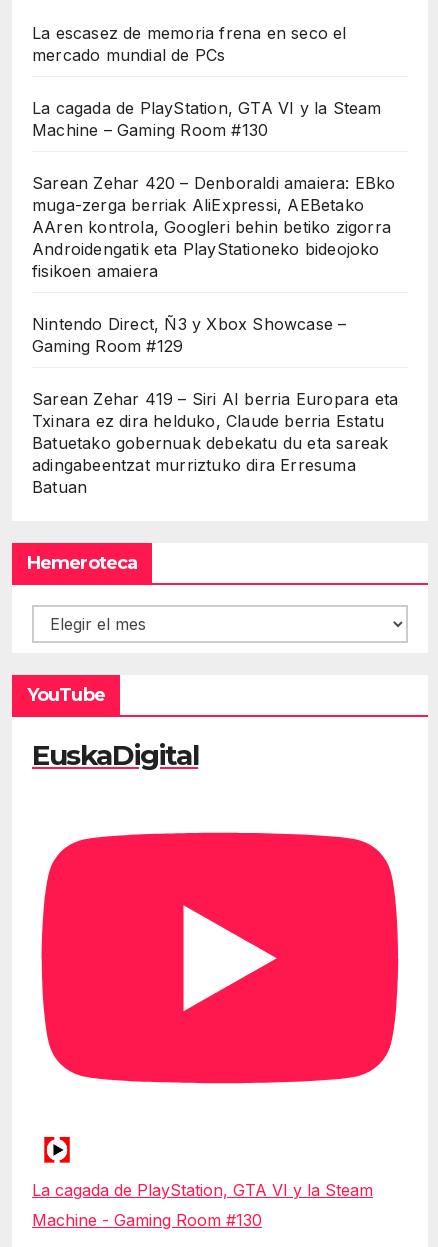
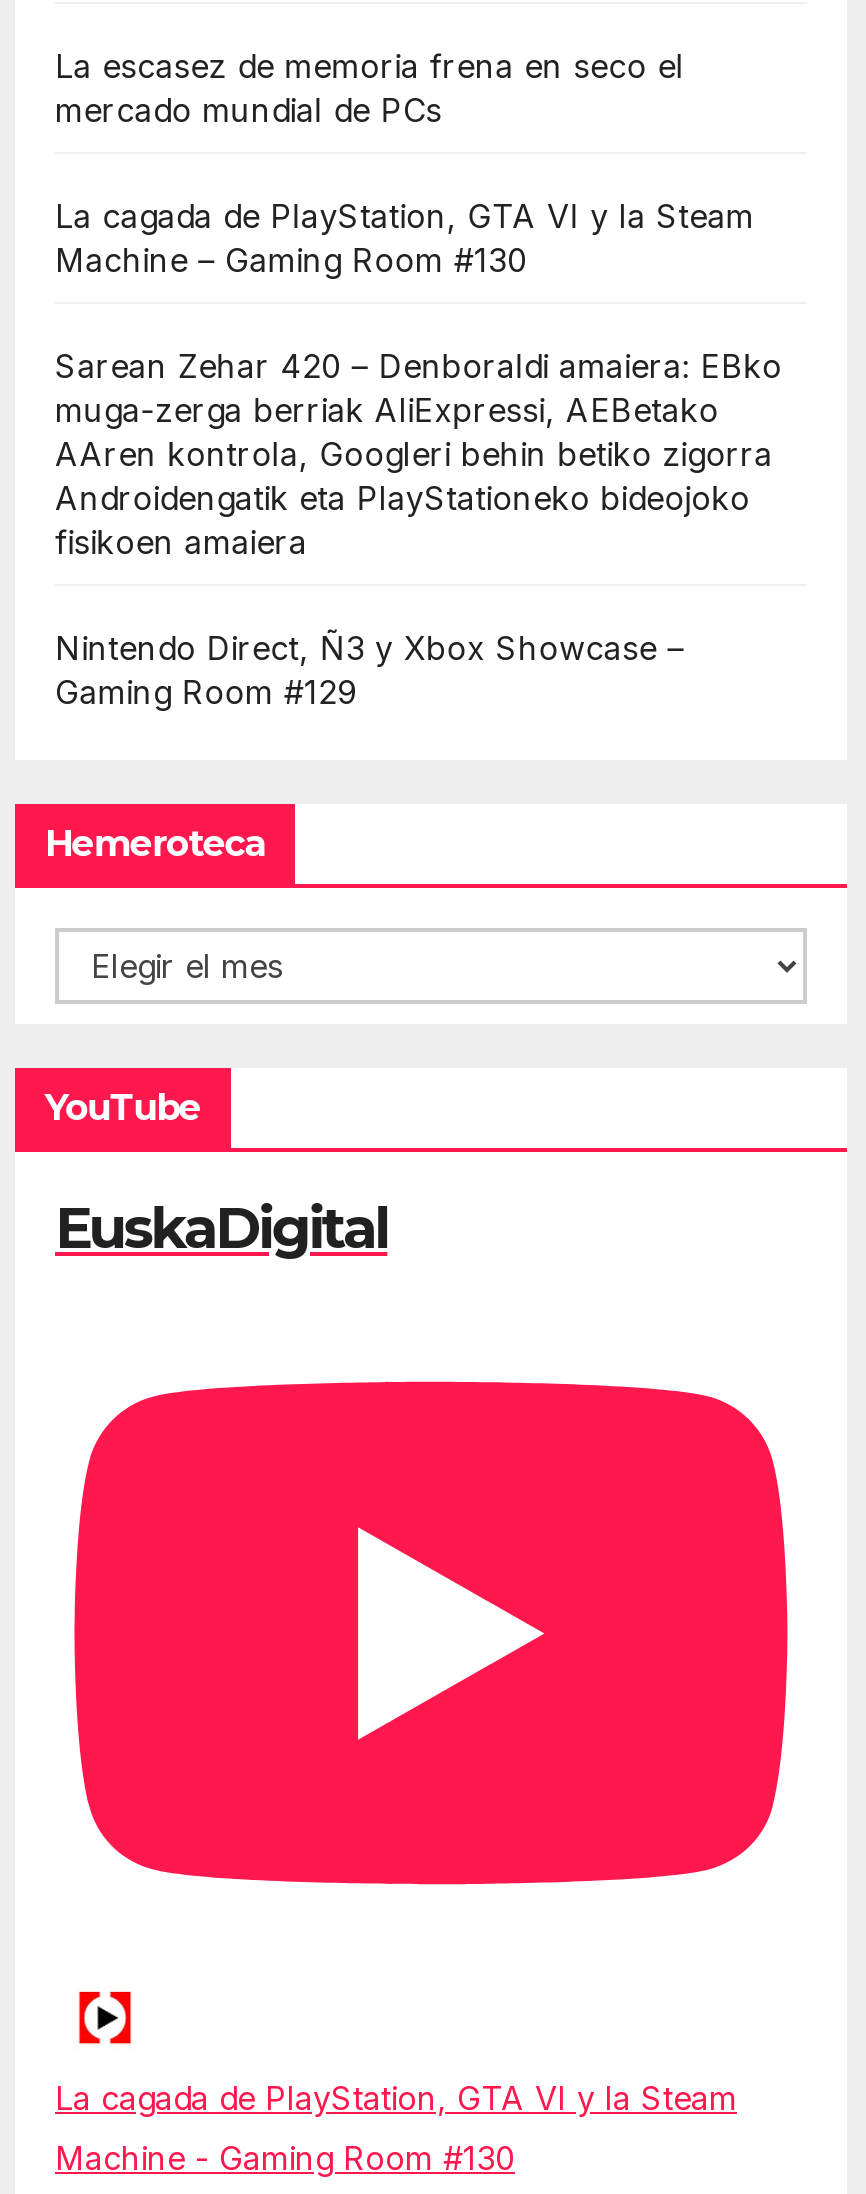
[32,389,398,497] Sarean Zehar 419 – Siri AI berria Europara eta | Txinara ez dira helduko, Claude berria Estatu | Batuetako gobernuak debekatu du eta sareak | adingabeentzat murriztuko dira Erresuma | Batuan -> none

